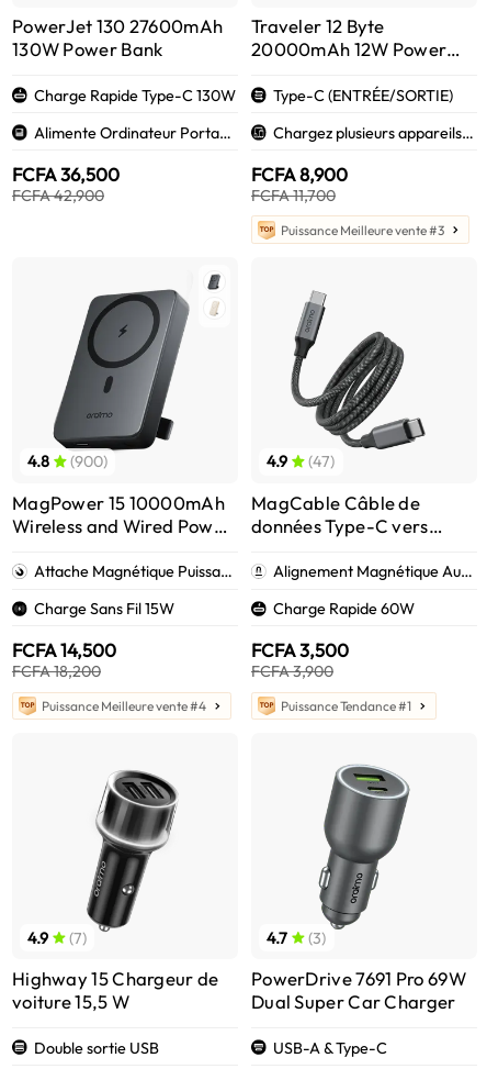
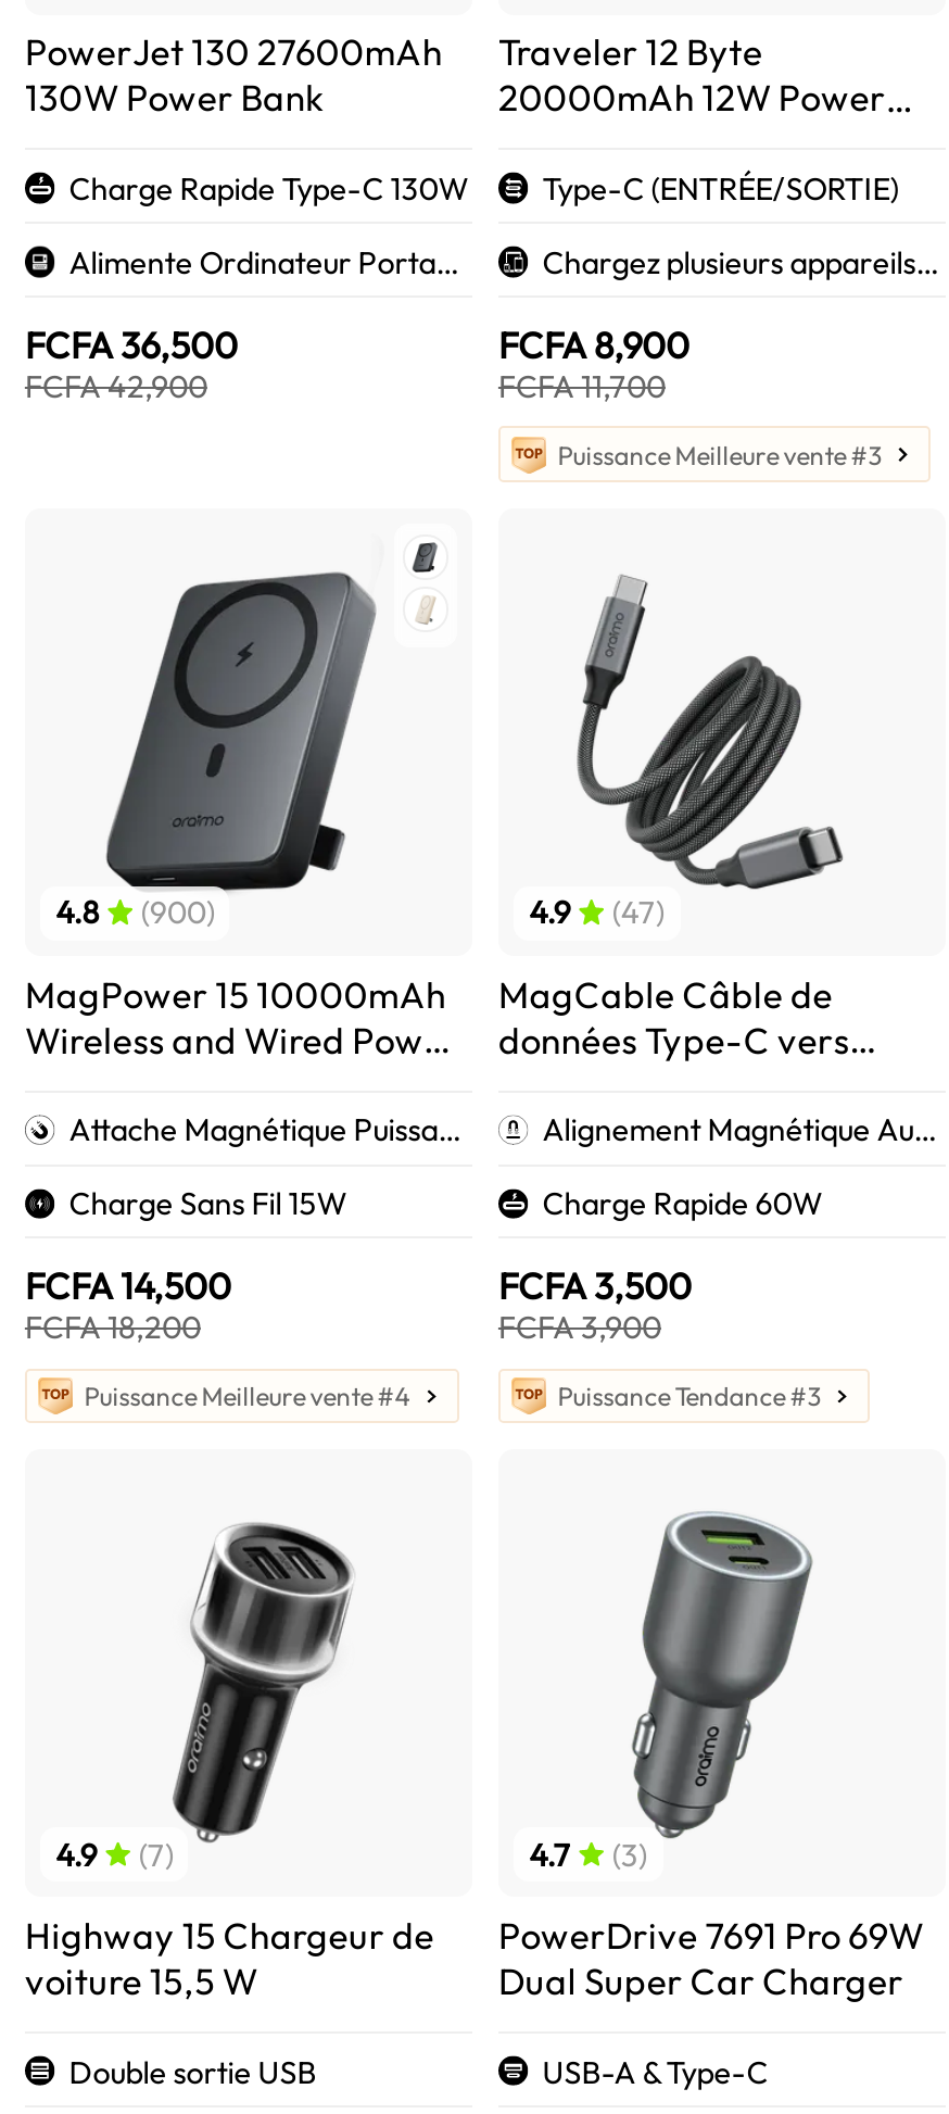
[281,698,412,714] Puissance Tendance #1 -> [557,1380,820,1412] Puissance Tendance #3

